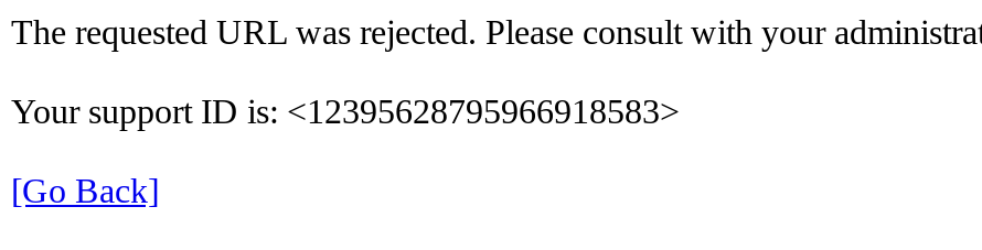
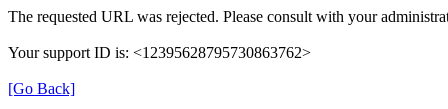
[11,93,680,130] Your support ID is: <12395628795966918583> -> [8,44,311,61] Your support ID is: <12395628795730863762>

